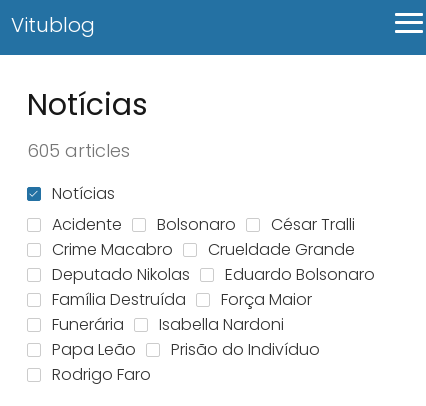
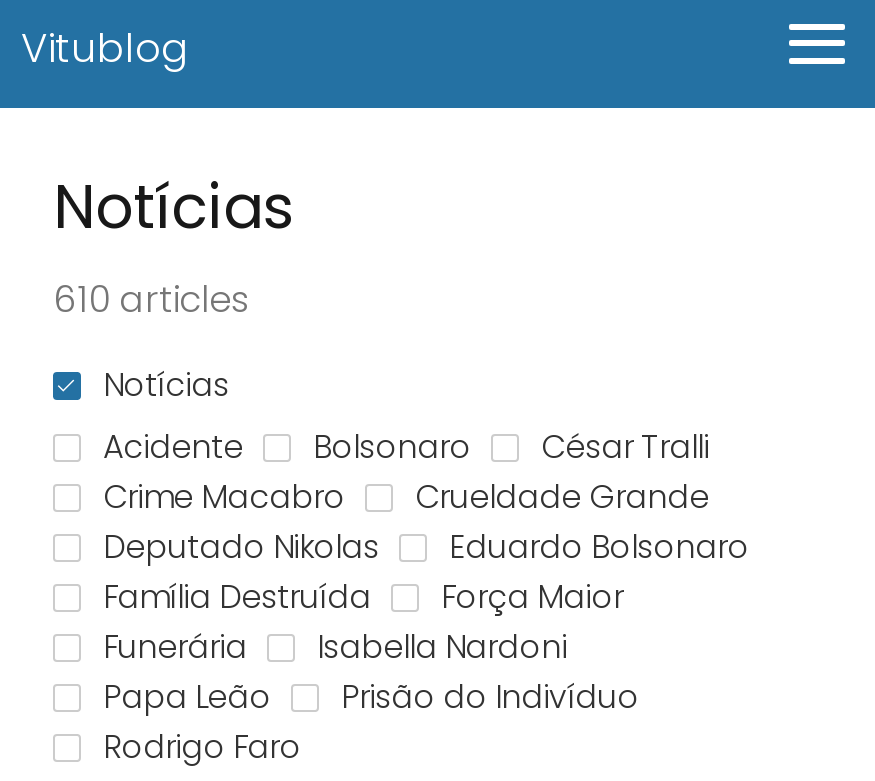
[27,138,130,163] 605 articles -> [53,274,249,324] 610 articles

